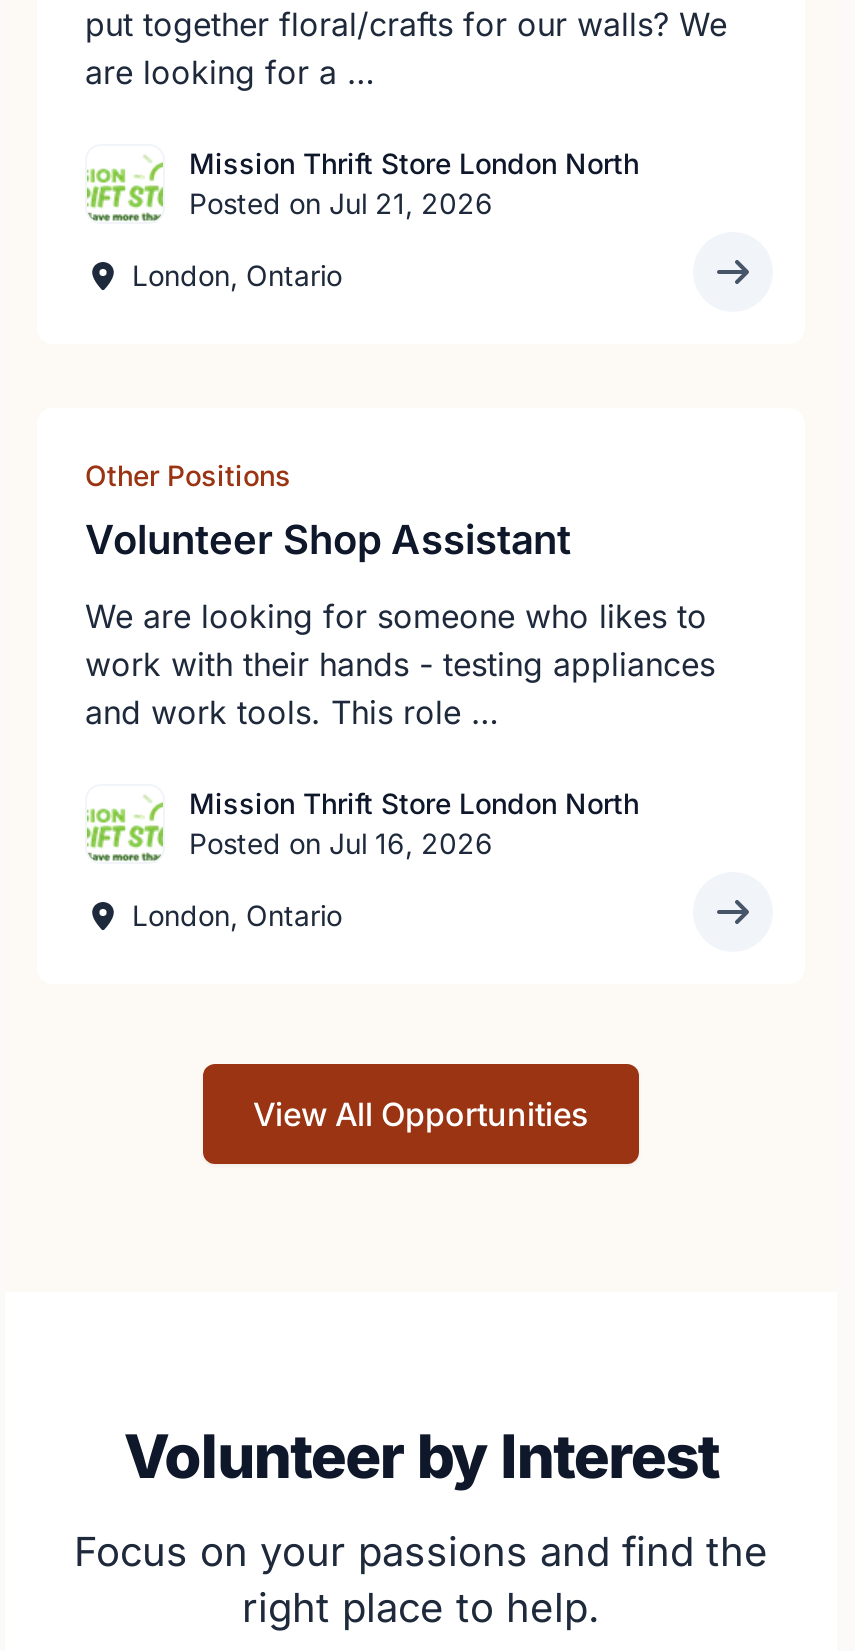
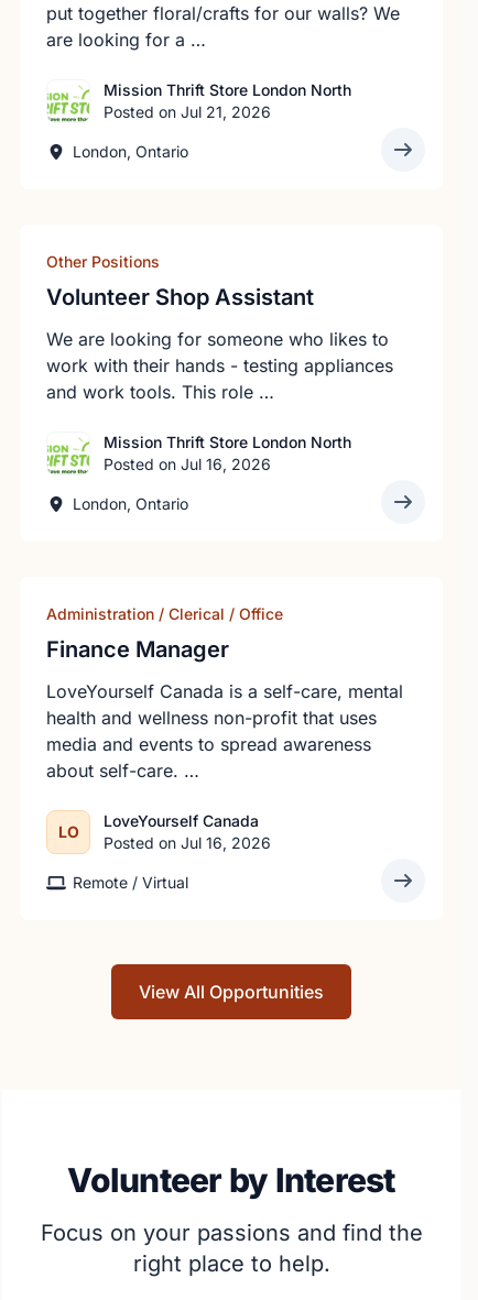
none -> [46,604,403,841] Administration / Clerical / Office | Finance Manager | LoveYourself Canada is a self-care, mental | health and wellness non-profit that uses | media and events to spread awareness | about self-care. … | LO
none -> [72,811,271,892] LoveYourself Canada | Posted on Jul 16, 2026 | Remote / Virtual

